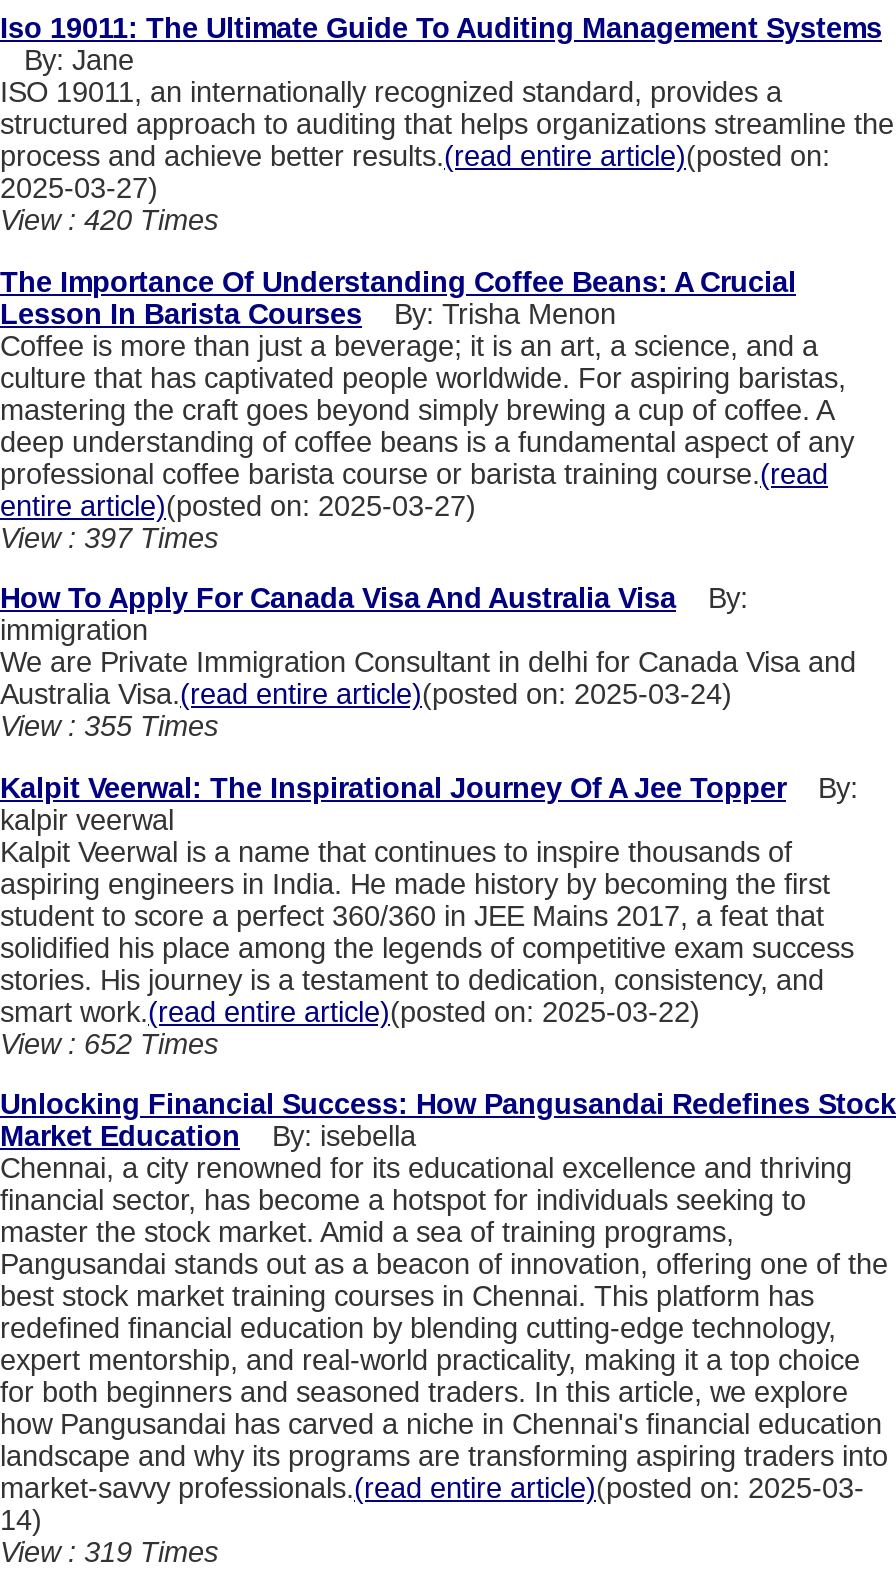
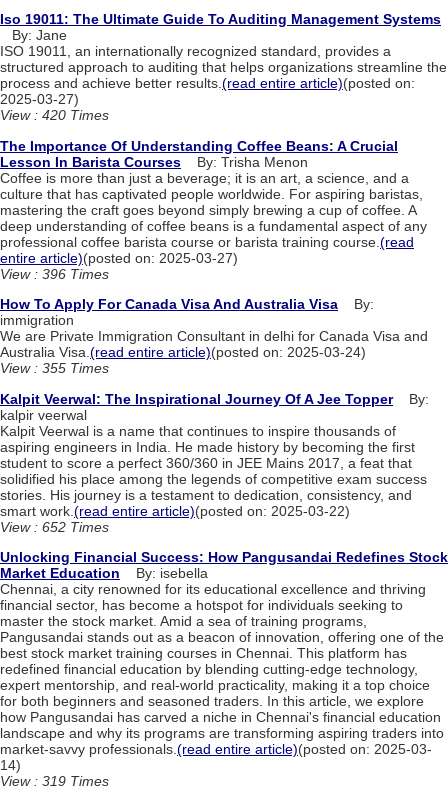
[0,522,218,554] View : 397 Times -> [0,266,109,282] View : 396 Times

